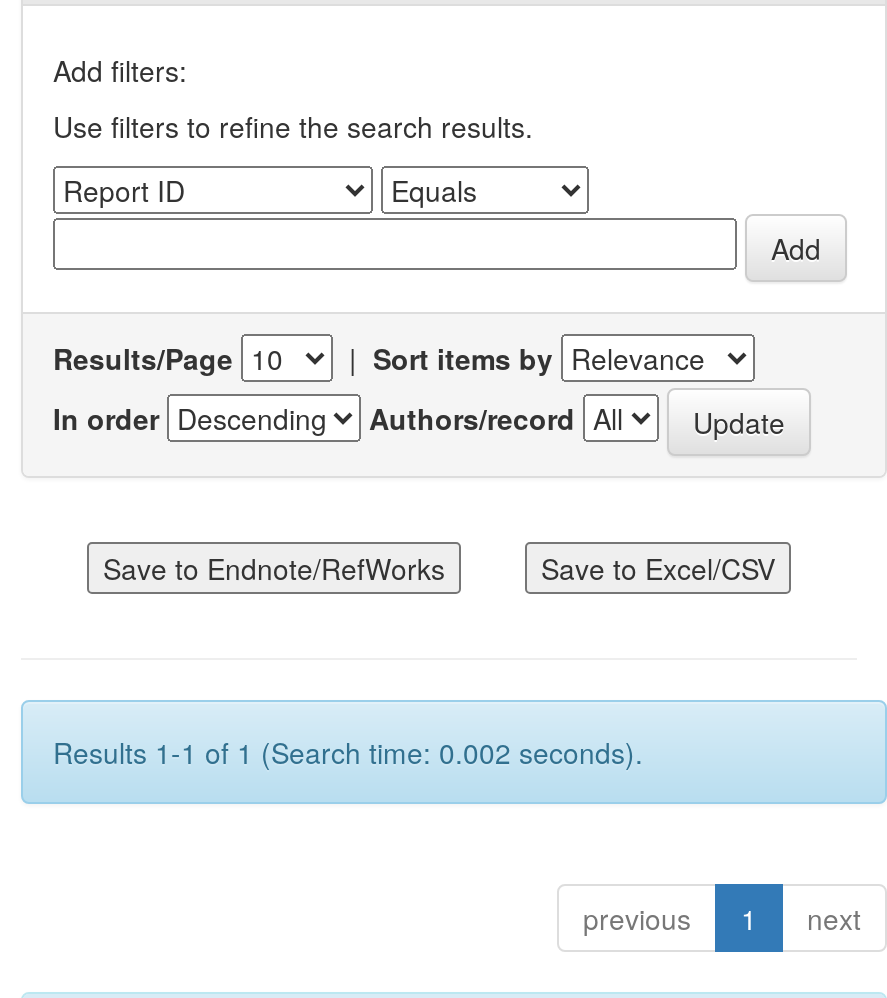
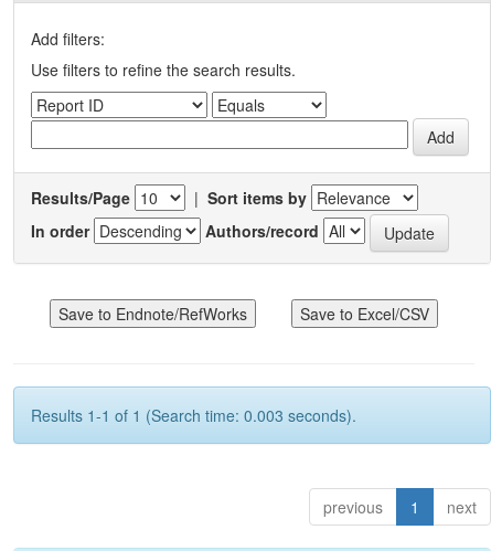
[53,732,643,772] Results 1-1 of 1 (Search time: 0.002 seconds). -> [31,404,356,426] Results 1-1 of 1 (Search time: 0.003 seconds).

